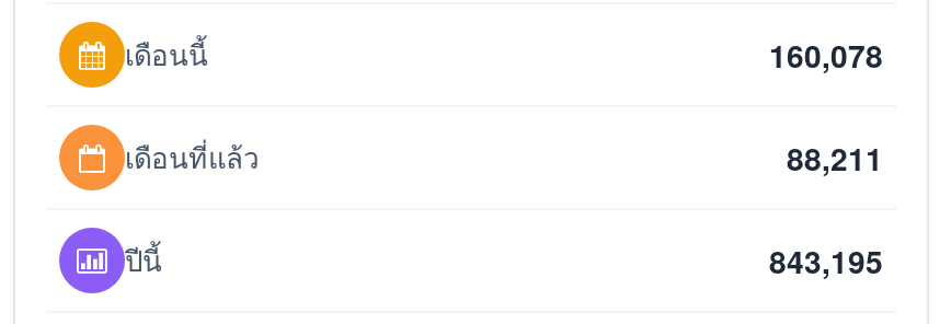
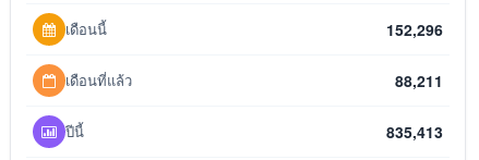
[769,33,883,77] 160,078 -> [386,19,443,40] 152,296
[769,239,883,283] 843,195 -> [386,121,443,143] 835,413

